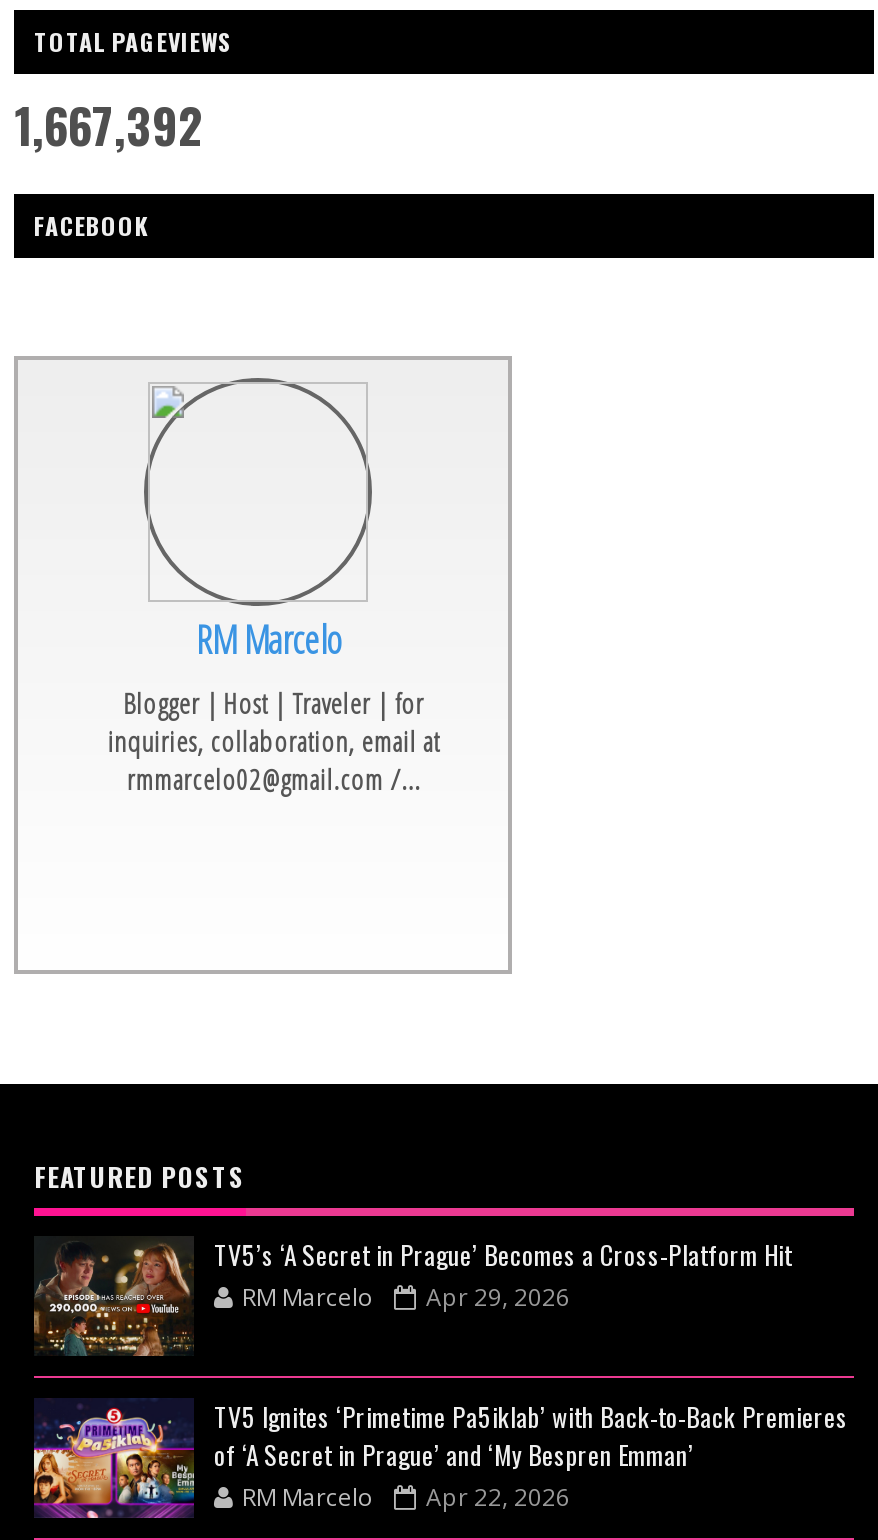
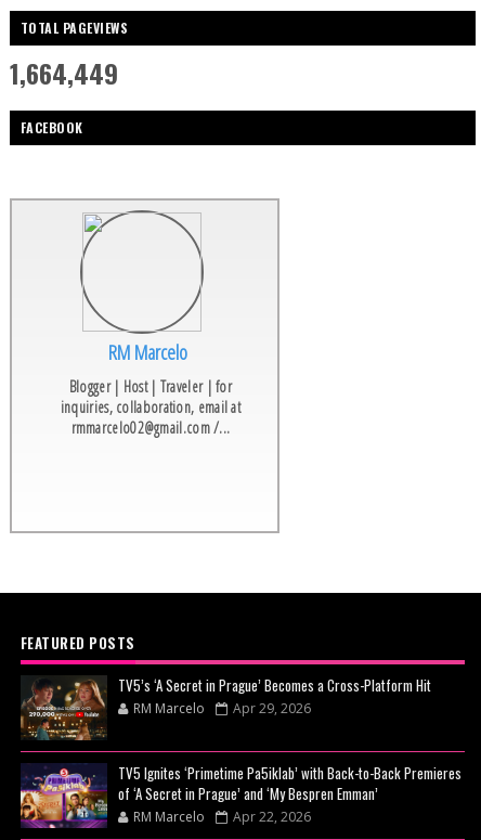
[14,88,204,160] 1,667,392 -> [10,53,118,92] 1,664,449

